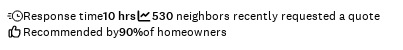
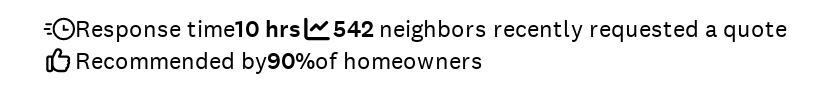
[152,8,380,24] 530 neighbors recently requested a quote -> [333,13,787,45] 542 neighbors recently requested a quote

